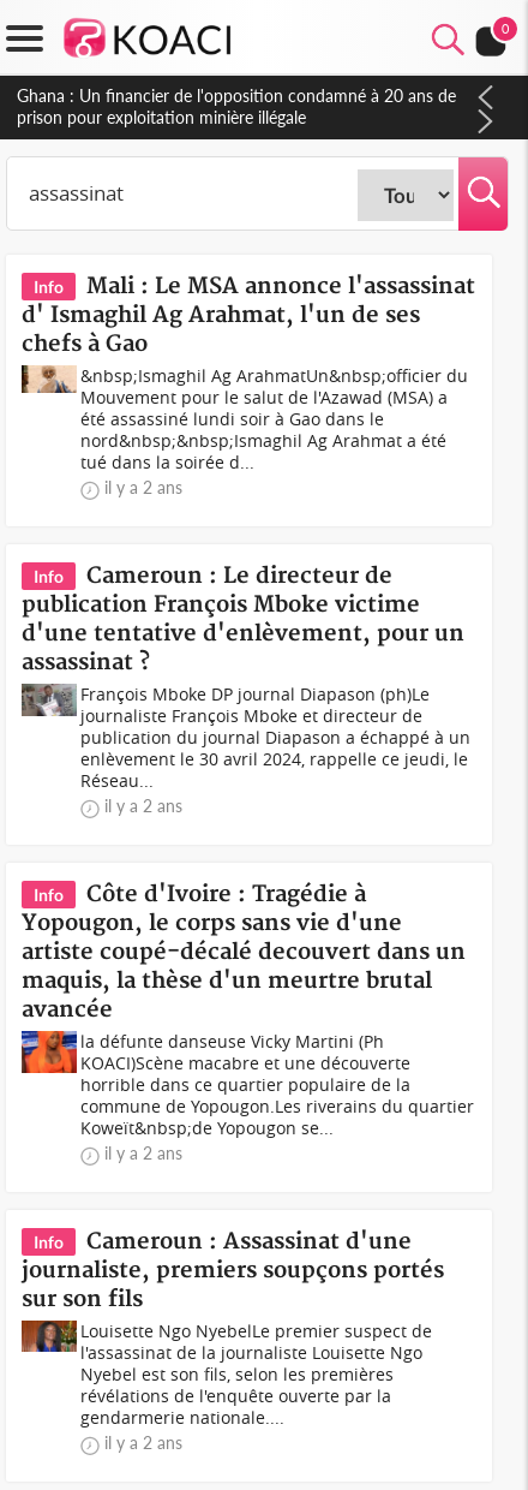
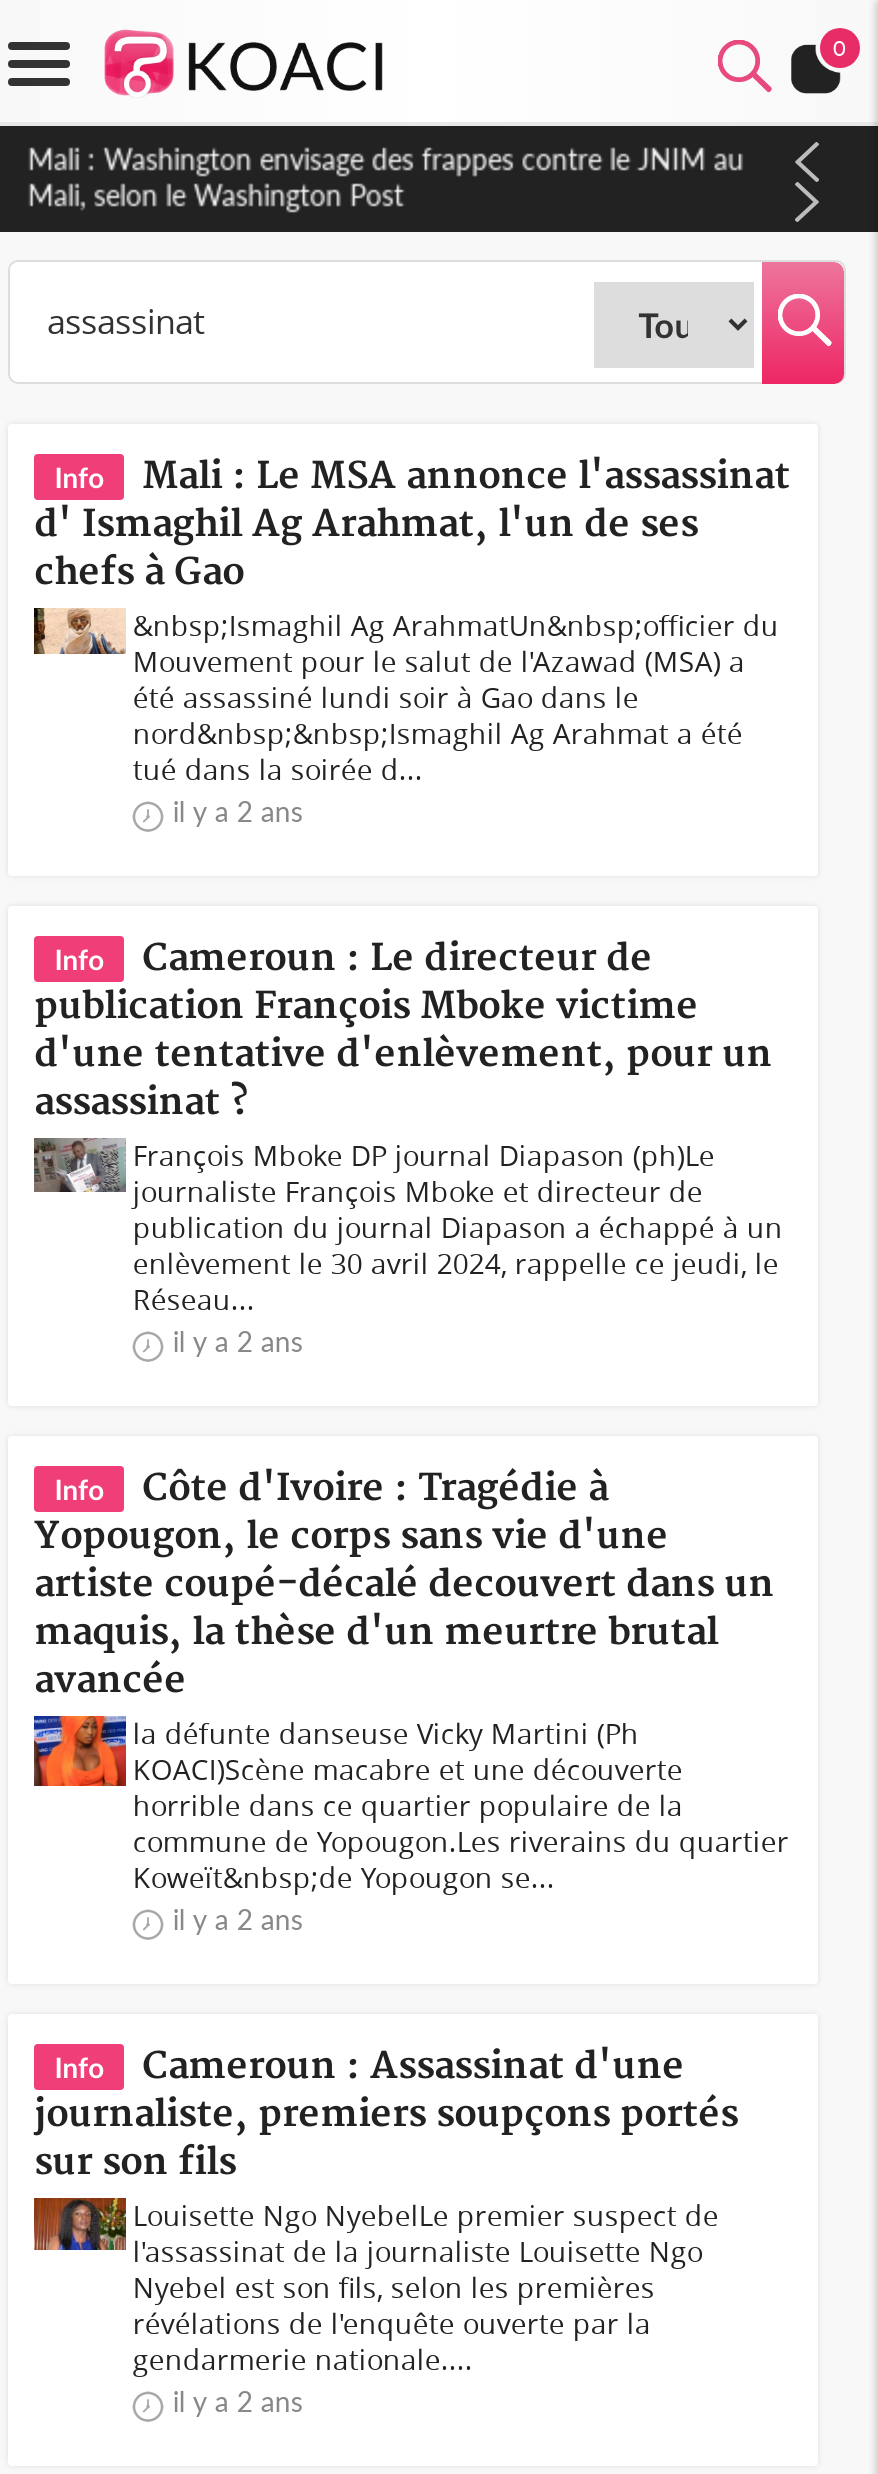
[17,85,456,127] Ghana : Un financier de l'opposition condamné à 20 ans de | prison pour exploitation minière illégale -> [27,142,743,212] Mali : Washington envisage des frappes contre le JNIM au | Mali, selon le Washington Post

